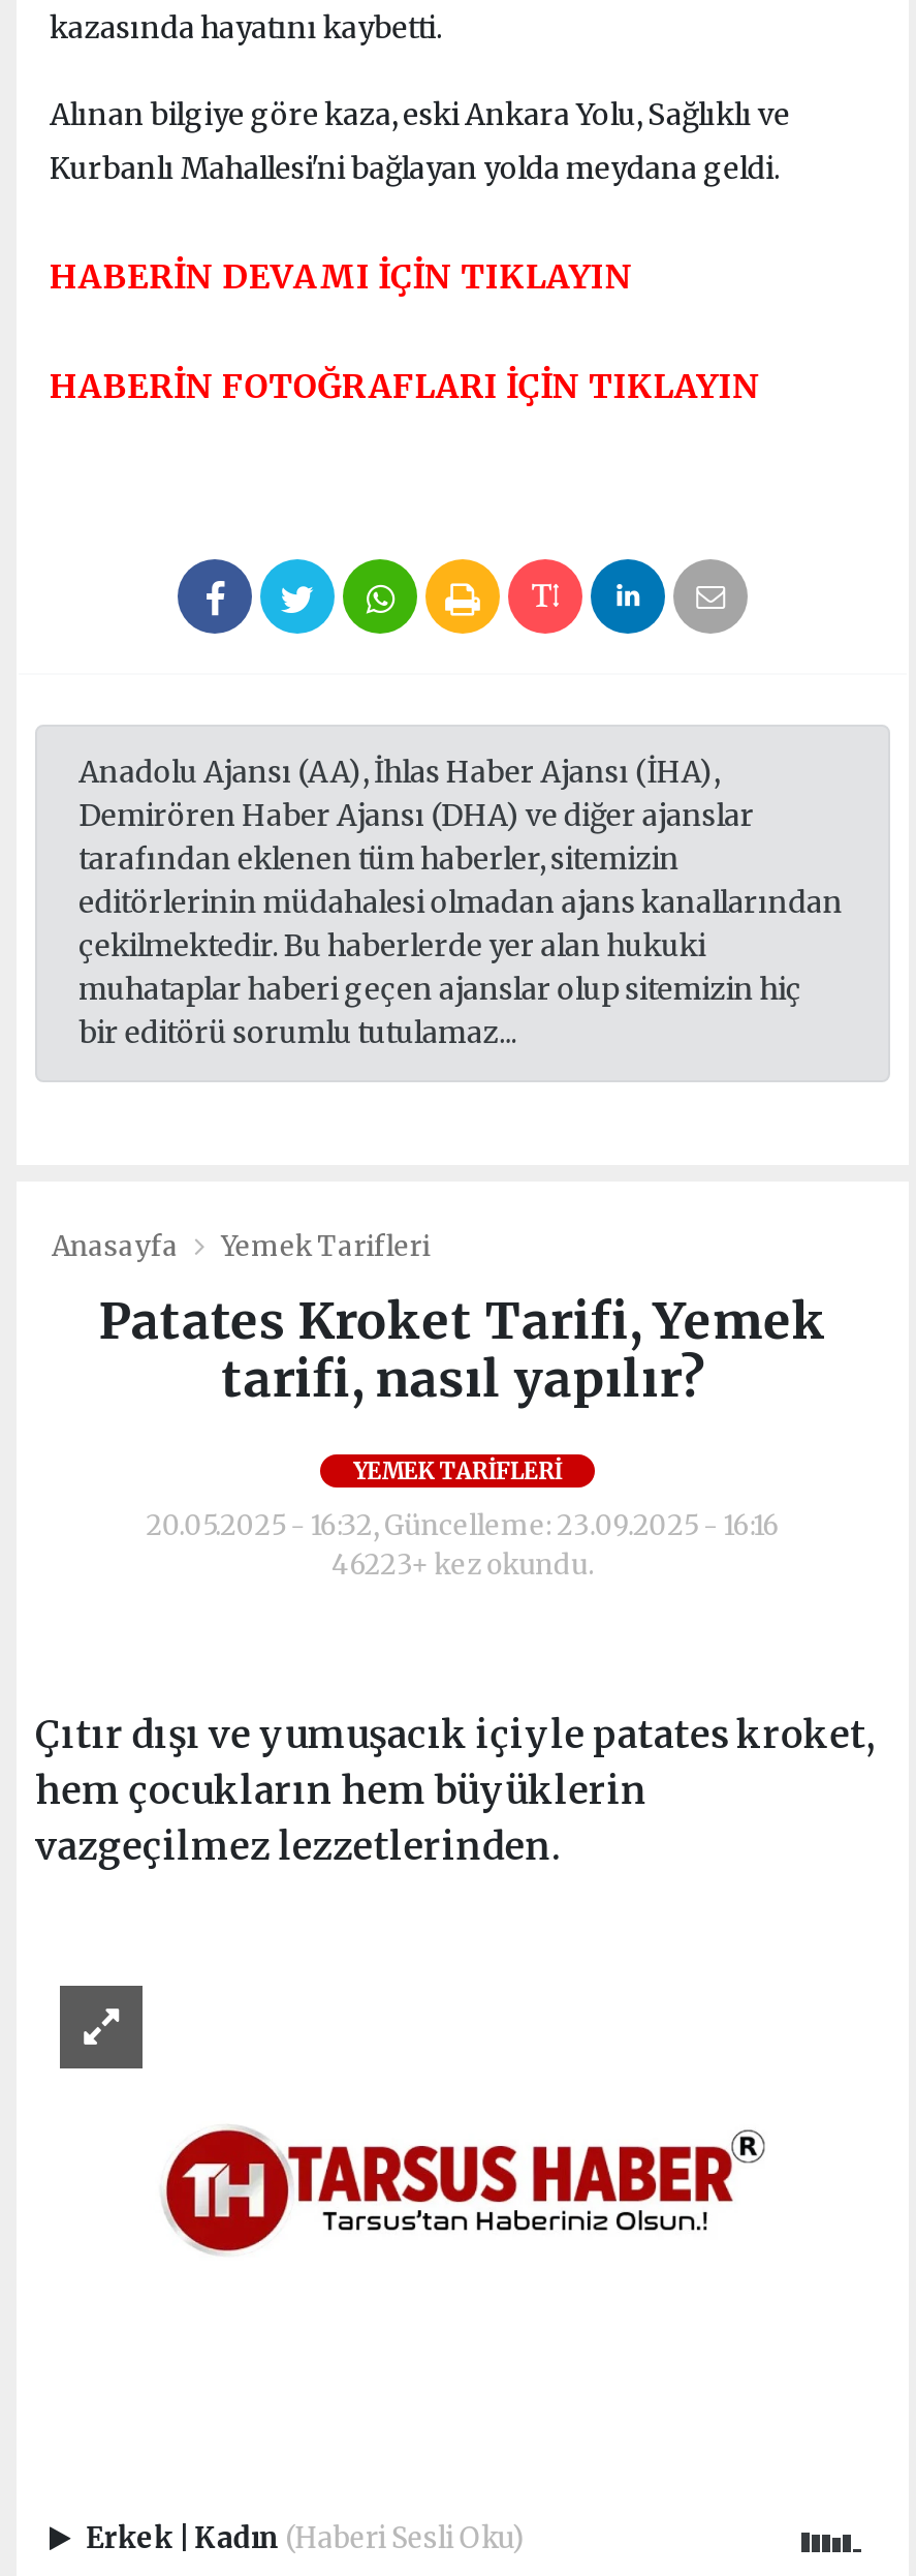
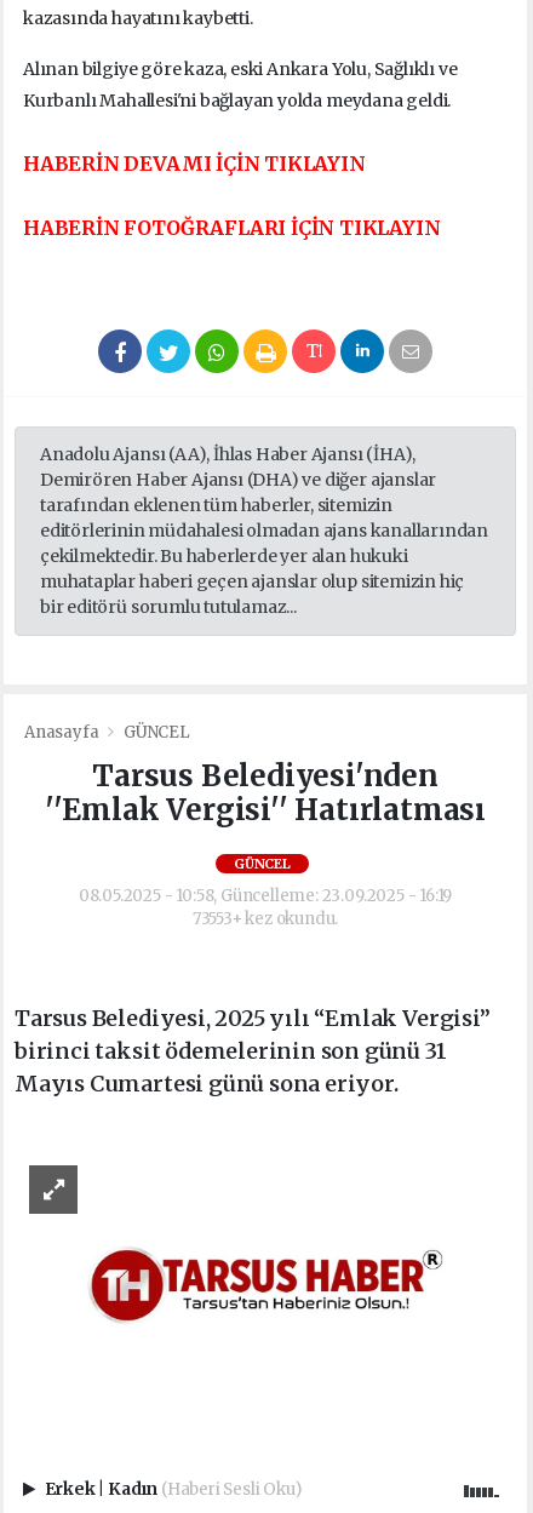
[99,1228,827,1410] Yemek Tarifleri | Patates Kroket Tarifi, Yemek | tarifi, nasıl yapılır? -> [45,721,486,828] GÜNCEL | Tarsus Belediyesi'nden | ''Emlak Vergisi'' Hatırlatması
[353,1455,562,1484] YEMEK TARIFLERI -> [234,855,291,872] GÜNCEL
[146,1507,779,1582] 20.05.2025 - 16:32, Güncelleme: 23.09.2025 - 16:16 | 46223+ kez okundu. -> [78,885,452,929] 08.05.2025 - 10:58, Güncelleme: 23.09.2025 - 16:19 | 73553+ kez okundu.
[35,1710,874,1869] Çıtır dışı ve yumuşacık içiyle patates kroket, | hem çocukların hem büyüklerin | vazgeçilmez lezzetlerinden. -> [15,1004,490,1097] Tarsus Belediyesi, 2025 yılı “Emlak Vergisi” | birinci taksit ödemelerinin son günü 31 | Mayıs Cumartesi günü sona eriyor.

